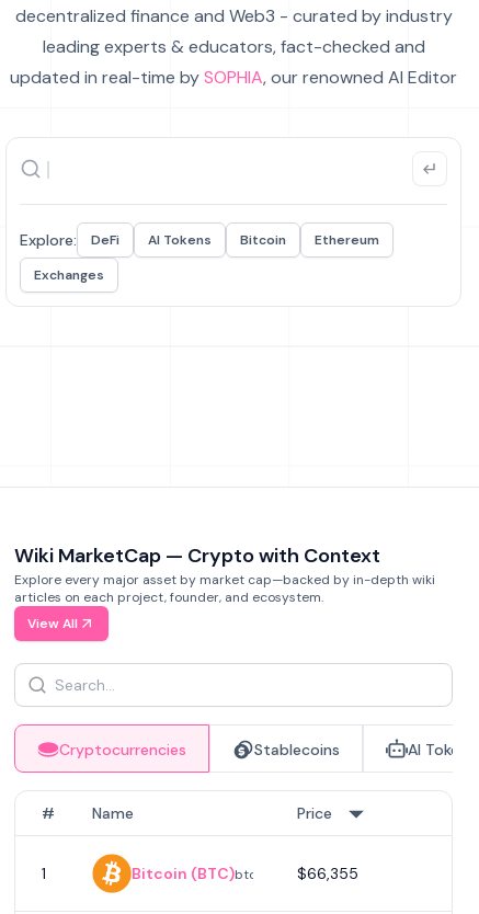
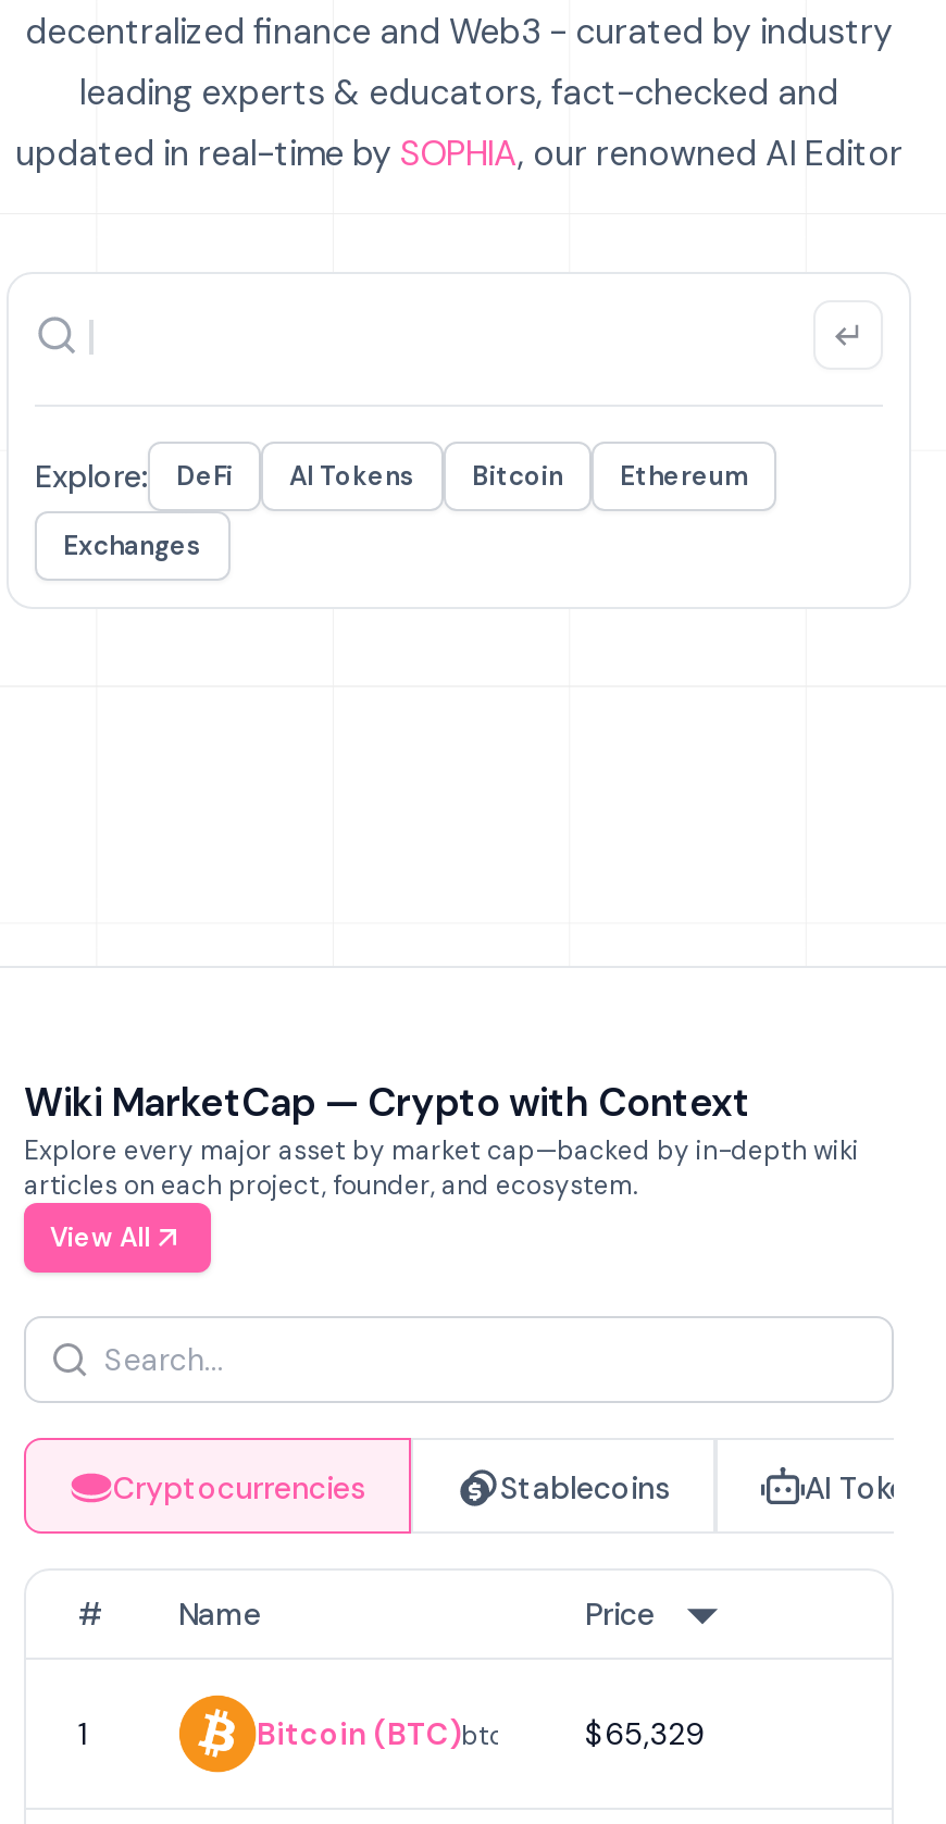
[297,864,358,883] $66,355 -> [585,1714,705,1753] $65,329

